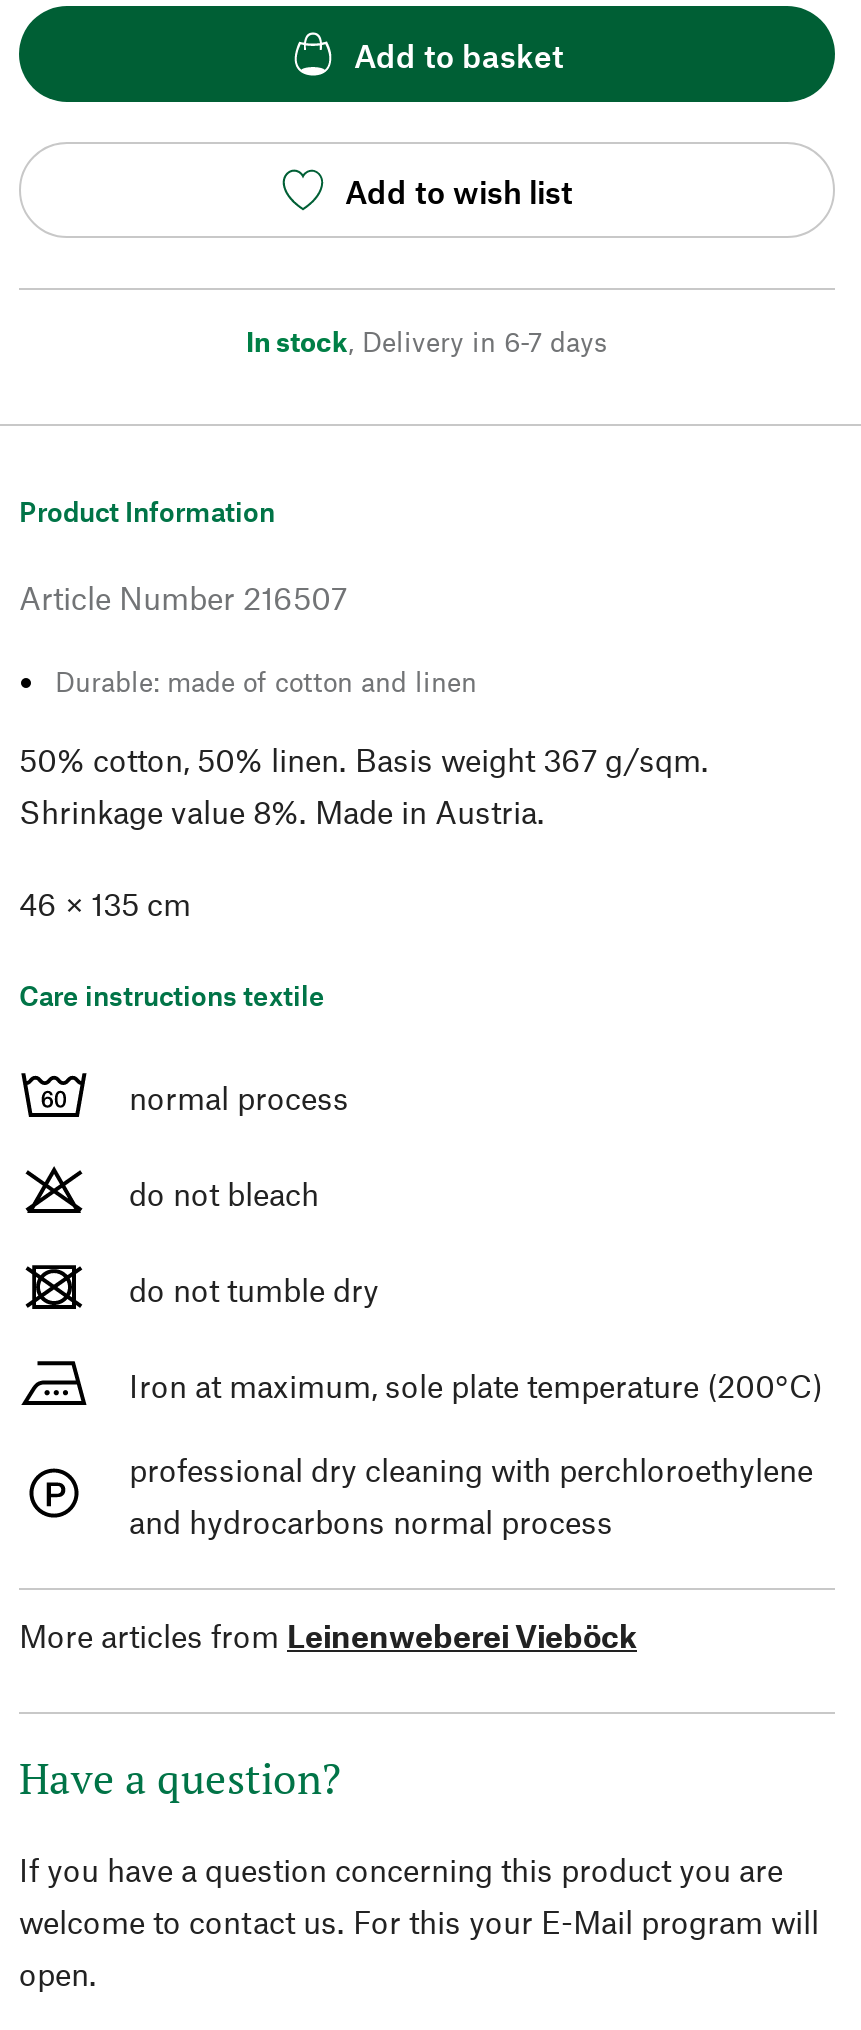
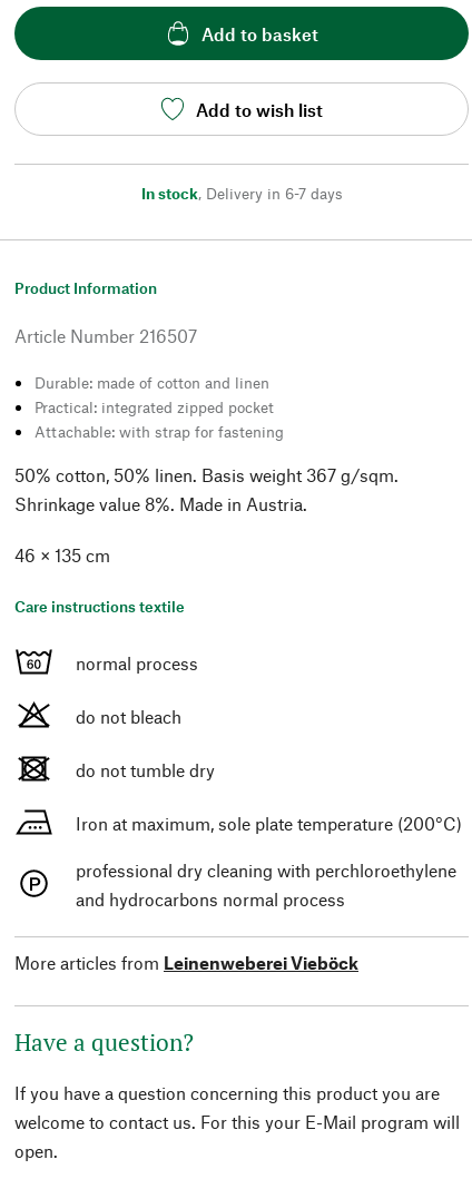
none -> [35,397,284,441] Practical: integrated zipped pocket | Attachable: with strap for fastening

